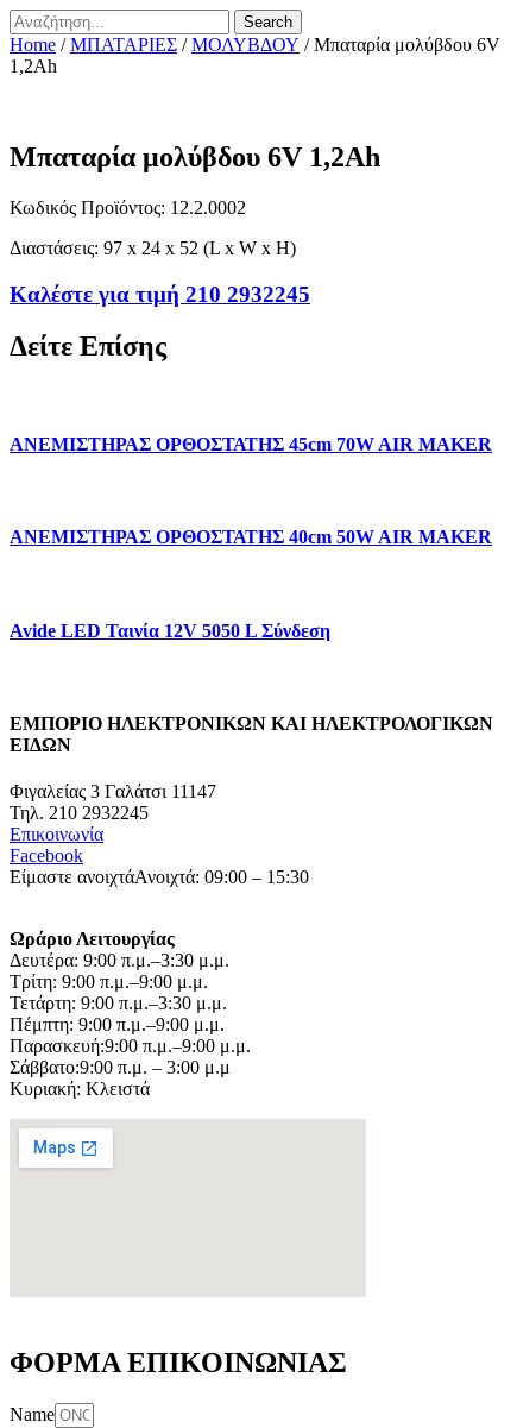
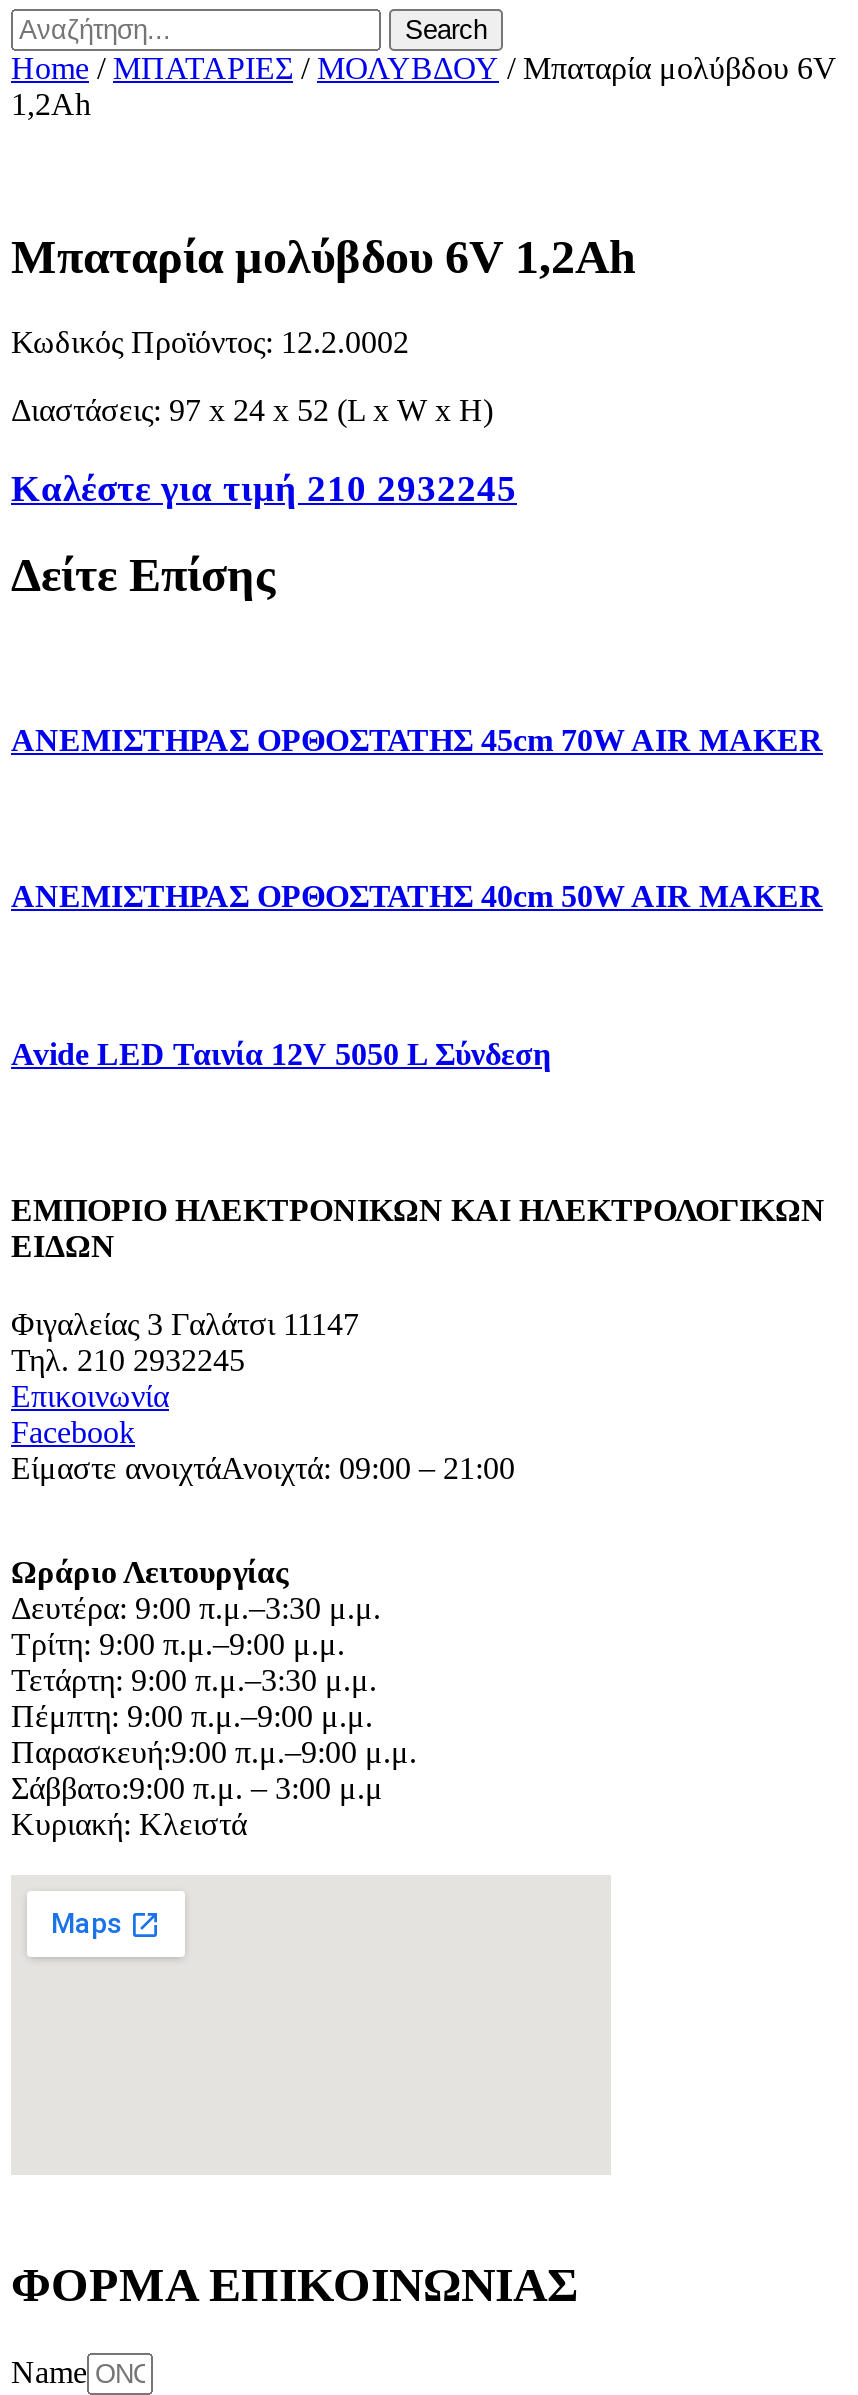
[10,867,309,888] Είμαστε ανοιχτάΑνοιχτά: 09:00 – 15:30 -> [11,1452,515,1486] Είμαστε ανοιχτάΑνοιχτά: 09:00 – 21:00

